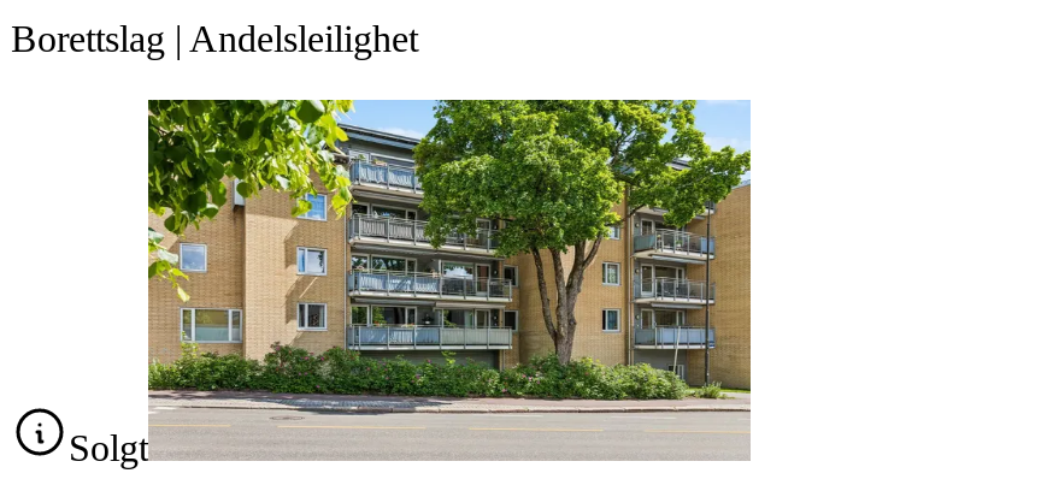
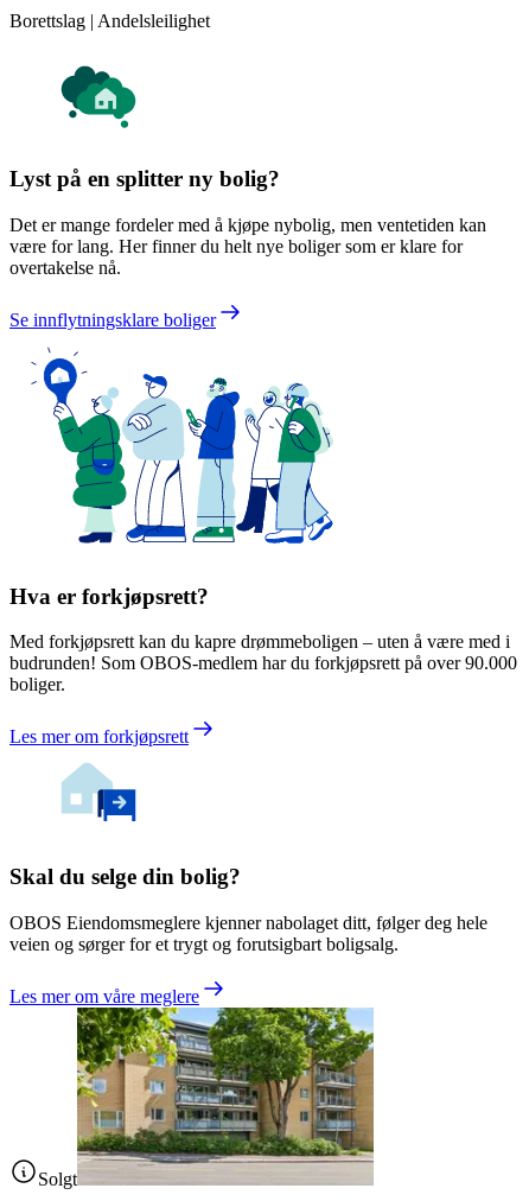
none -> [9,65,486,330] [image] | Lyst på en splitter ny bolig? | Det er mange fordeler med å kjøpe nybolig, men ventetiden kan | være for lang. Her finner du helt nye boliger som er klare for | overtakelse nå. | Se innflytningsklare boliger
none -> [9,347,517,747] [image] | Hva er forkjøpsrett? | Med forkjøpsrett kan du kapre drømmeboligen – uten å være med i | budrunden! Som OBOS-medlem har du forkjøpsrett på over 90.000 | boliger. | Les mer om forkjøpsrett
none -> [9,763,487,1006] [image] | Skal du selge din bolig? | OBOS Eiendomsmeglere kjenner nabolaget ditt, følger deg hele | veien og sørger for et trygt og forutsigbart boligsalg. | Les mer om våre meglere

